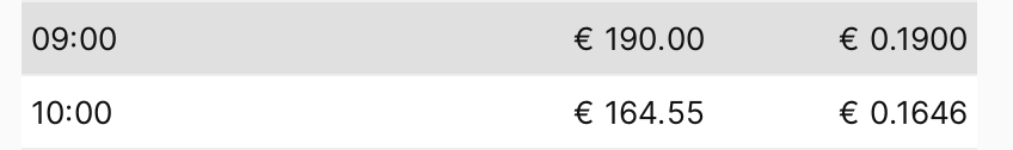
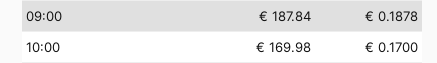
[573,19,705,57] € 190.00 -> [259,8,311,24] € 187.84
[839,19,968,57] € 0.1900 -> [365,8,418,24] € 0.1878
[573,93,705,131] € 164.55 -> [256,39,311,55] € 169.98
[839,93,968,131] € 0.1646 -> [365,39,418,55] € 0.1700

